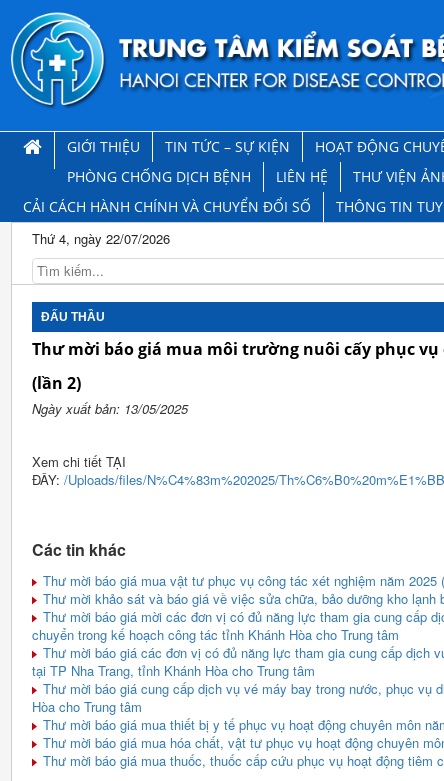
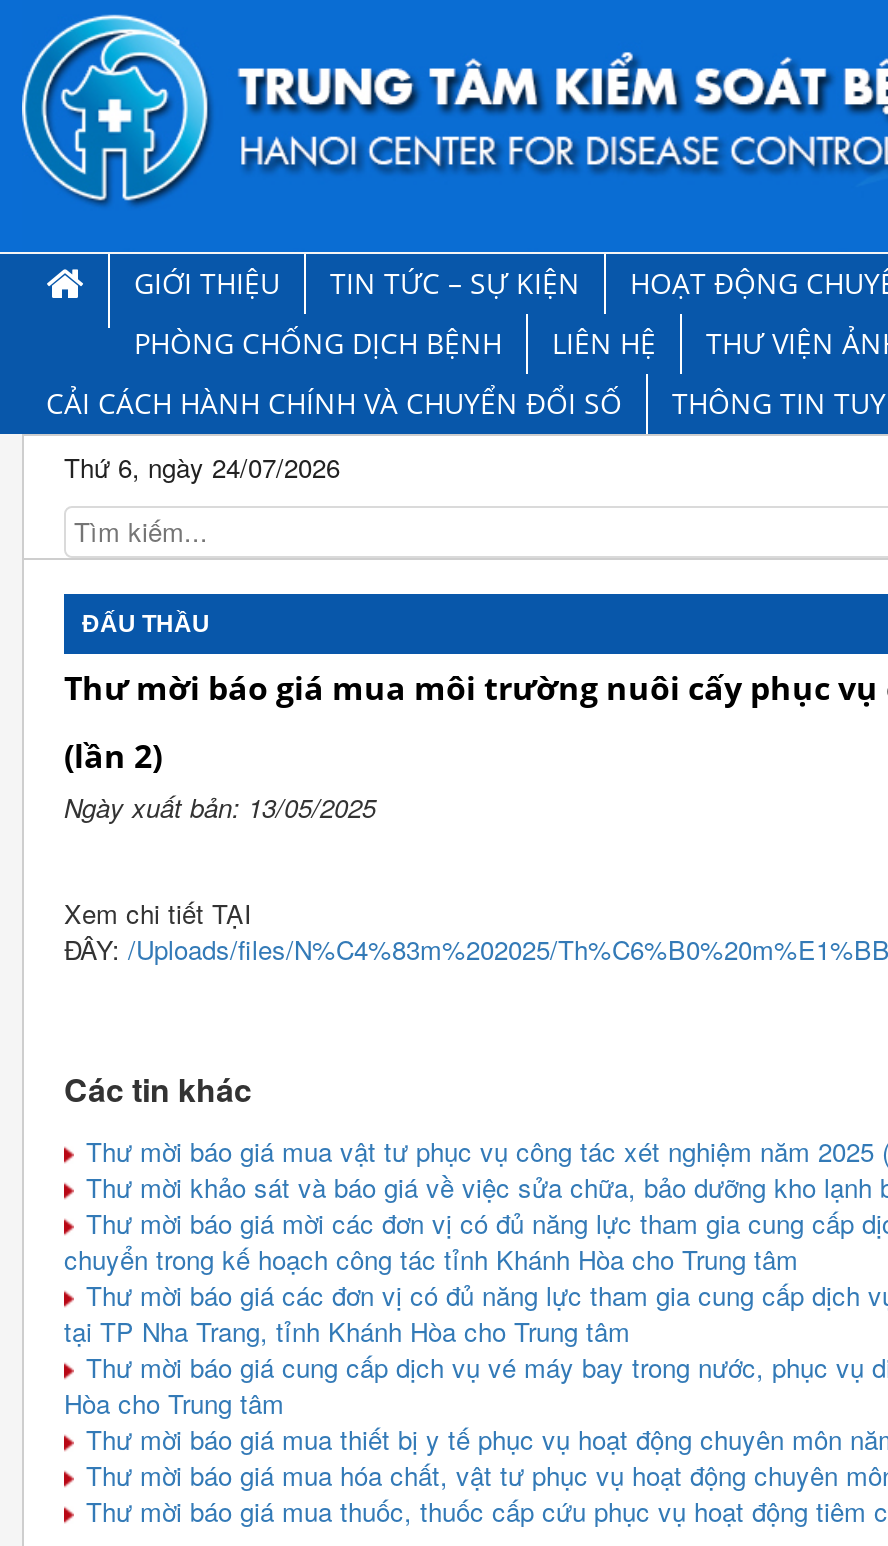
[32,229,170,248] Thứ 4, ngày 22/07/2026 -> [64,448,340,486] Thứ 6, ngày 24/07/2026

